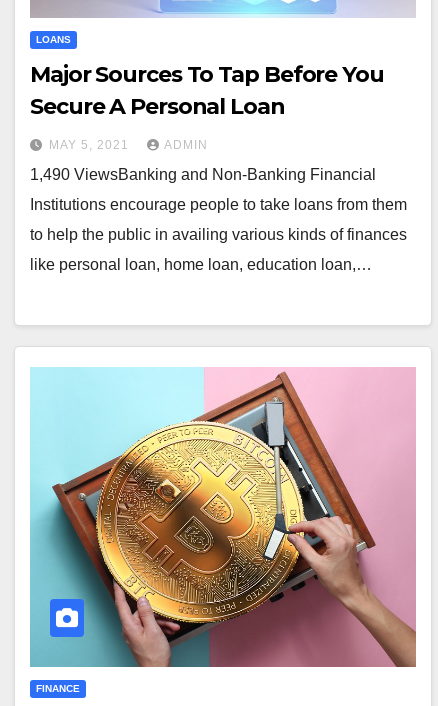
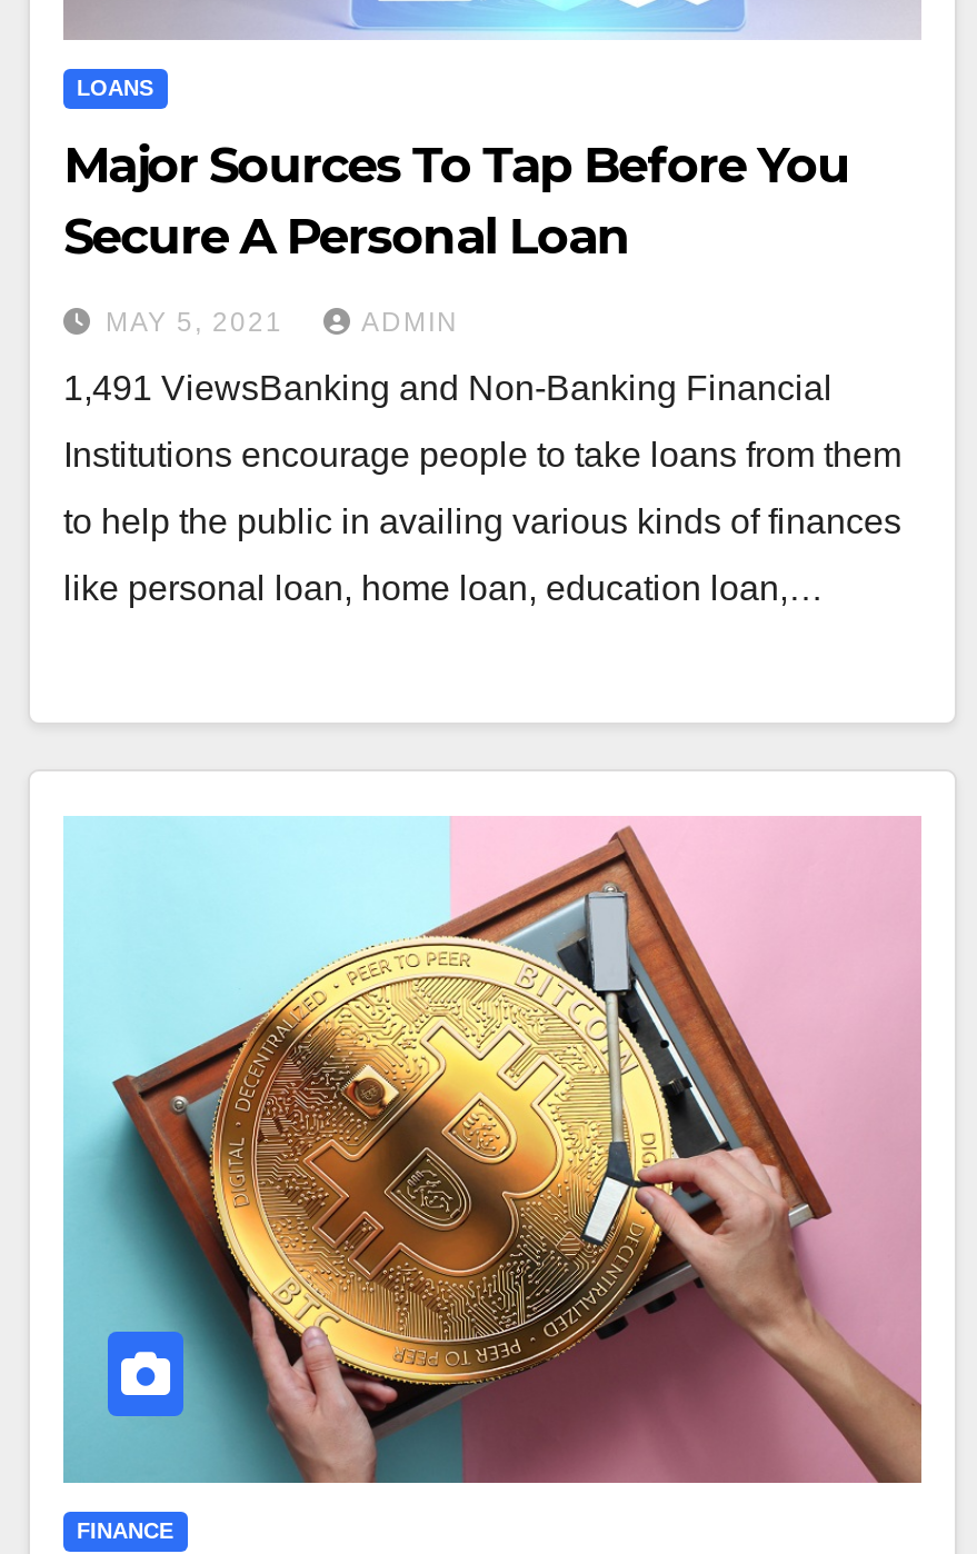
[30,165,376,182] 1,490 ViewsBanking and Non-Banking Financial -> [63,368,833,406] 1,491 ViewsBanking and Non-Banking Financial

